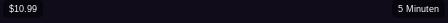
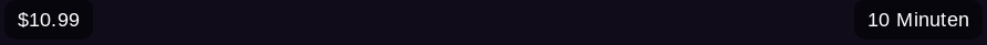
[398,4,439,14] 5 Minuten -> [867,9,969,31] 10 Minuten

